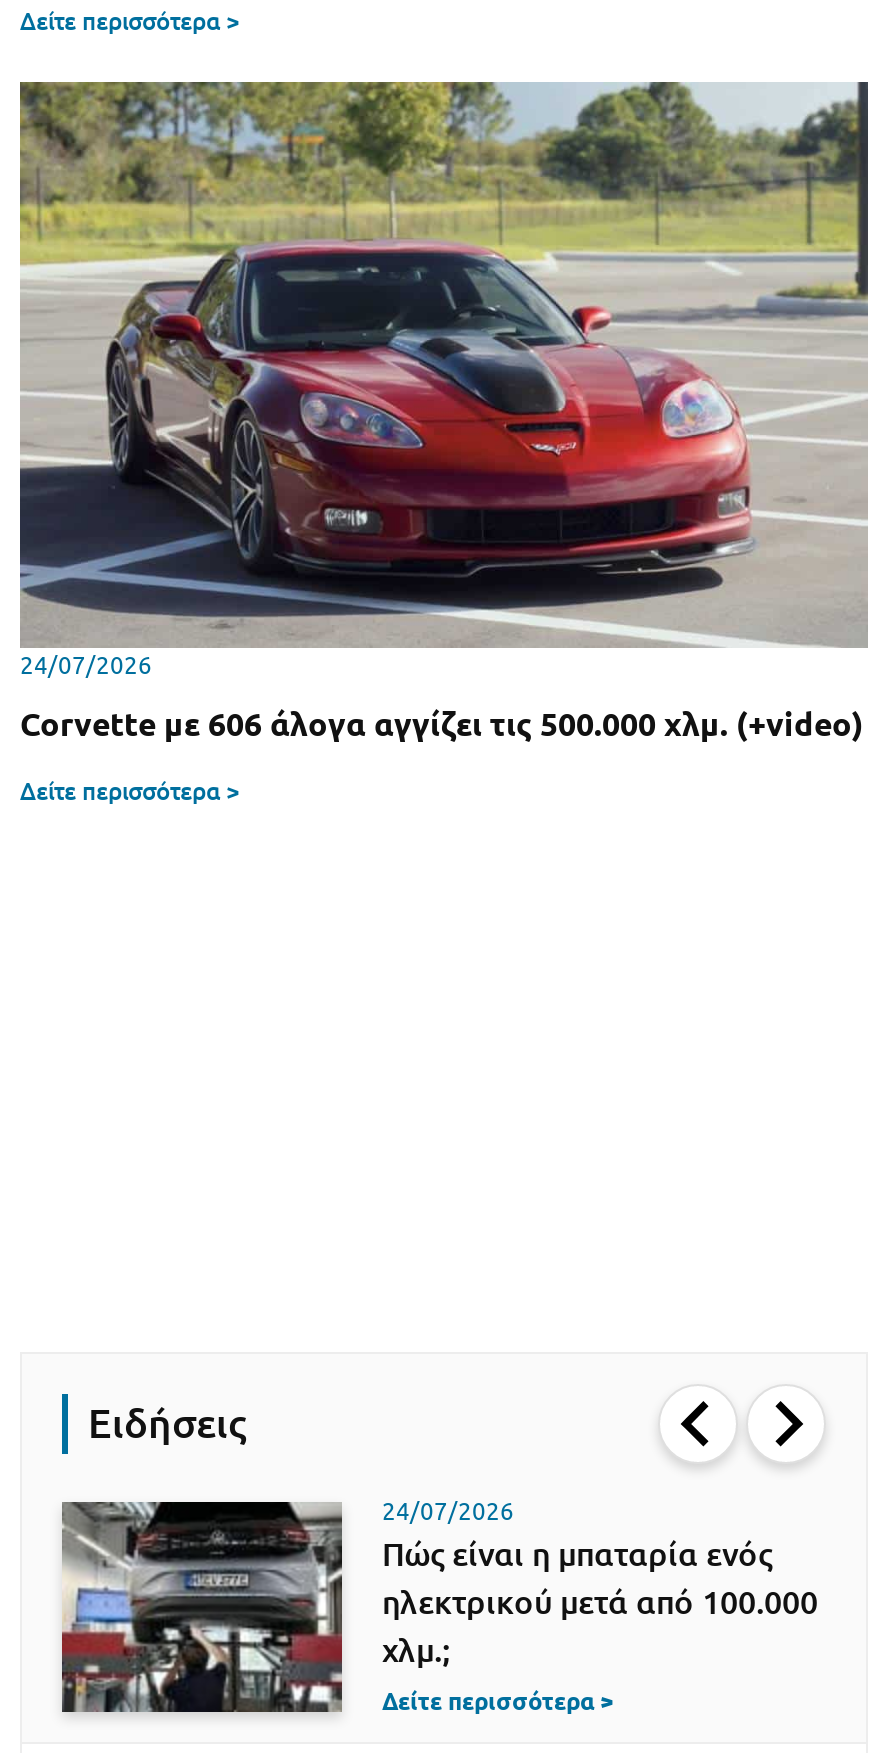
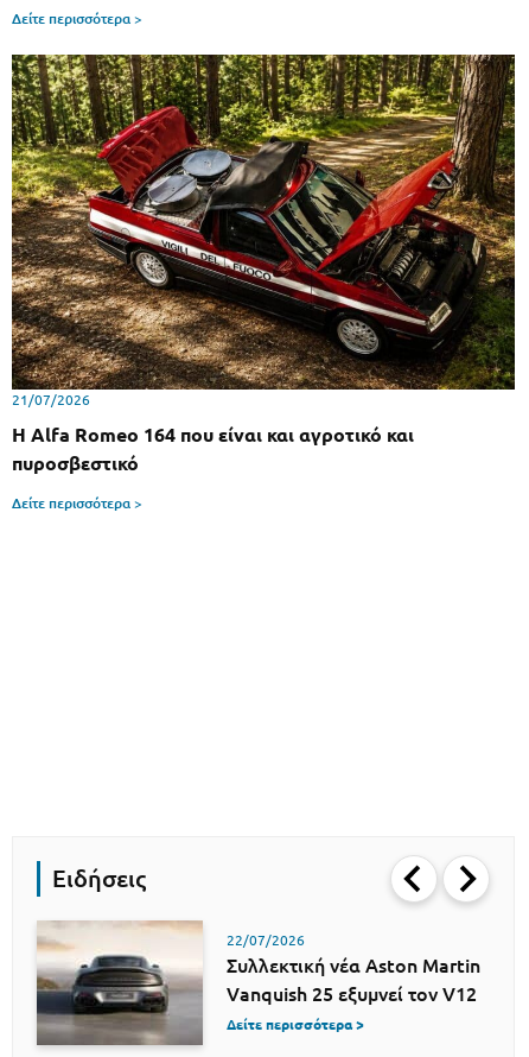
[20,81,868,678] [image] | 24/07/2026 -> [11,53,516,408] [image] | 21/07/2026
[20,706,864,742] Corvette με 606 άλογα αγγίζει τις 500.000 χλμ. (+video) -> [12,425,414,474] Η Alfa Romeo 164 που είναι και αγροτικό και | πυροσβεστικό
moved [20,778,246,1446] -> [12,496,146,893]: Δείτε περισσότερα > | Ειδήσεις
[62,1498,818,1739] [image] | 24/07/2026 | Πώς είναι η μπαταρία ενός | ηλεκτρικού μετά από 100.000 | χλμ.; -> [36,919,480,1047] [image] | 22/07/2026 | Συλλεκτική νέα Aston Martin | Vanquish 25 εξυμνεί τον V12

